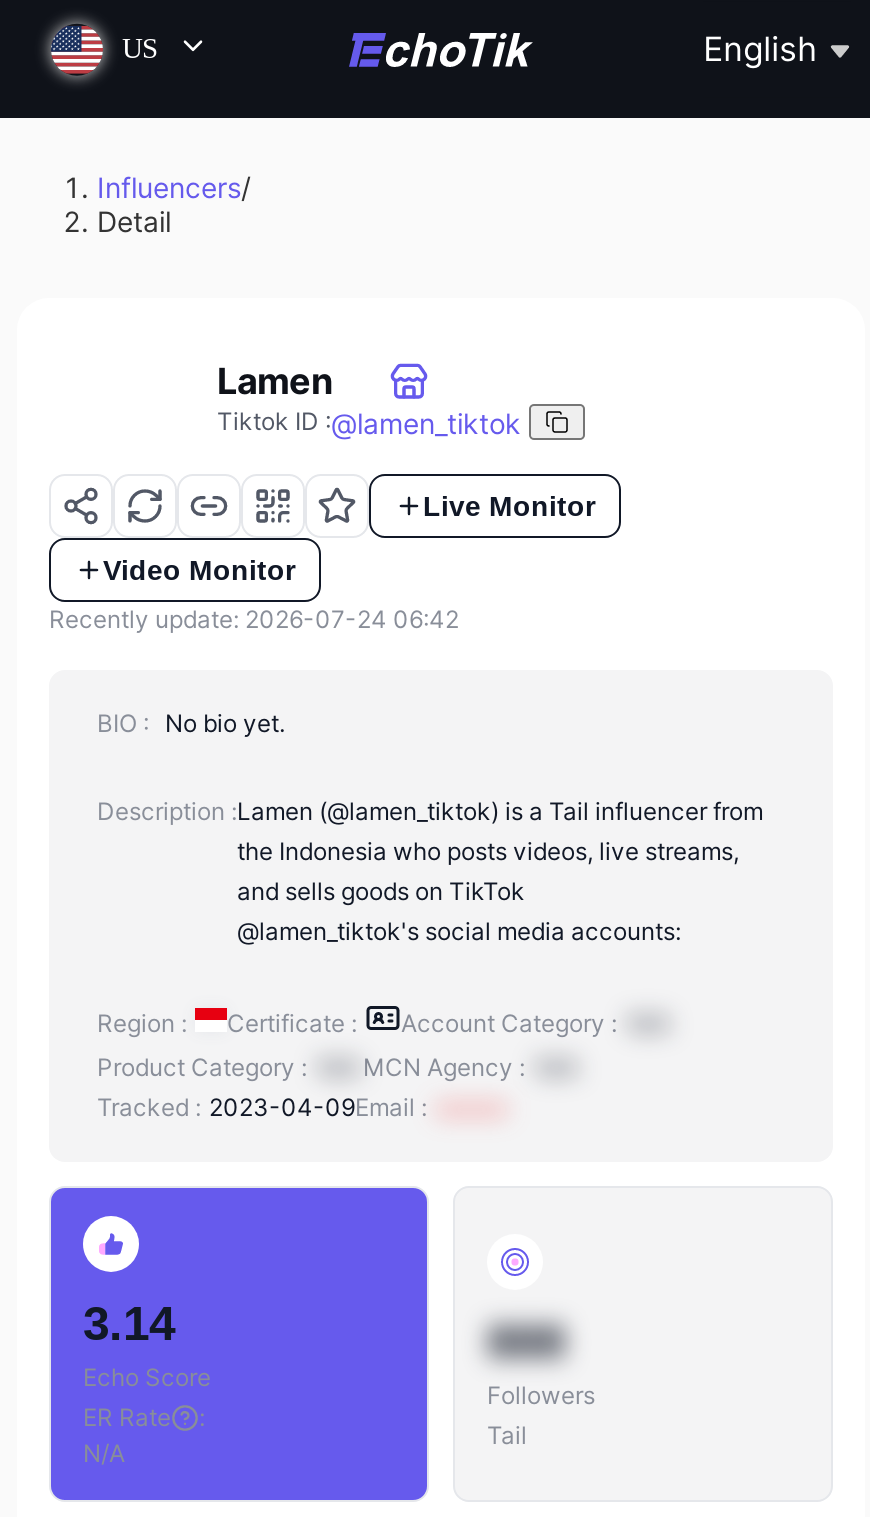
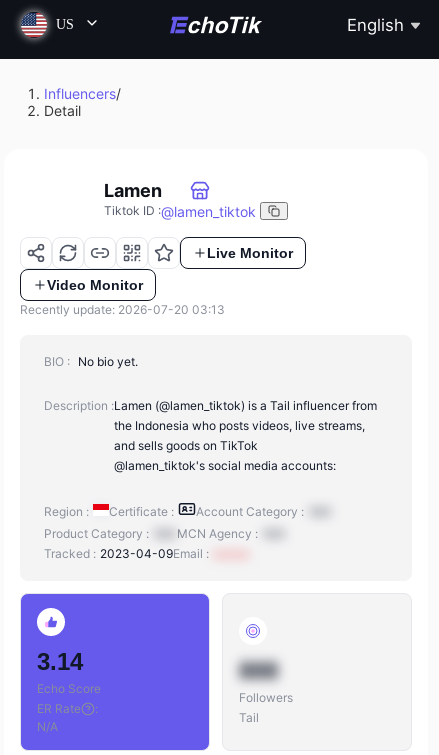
[49,605,459,635] Recently update: 2026-07-24 06:42 -> [20,302,225,317] Recently update: 2026-07-20 03:13

